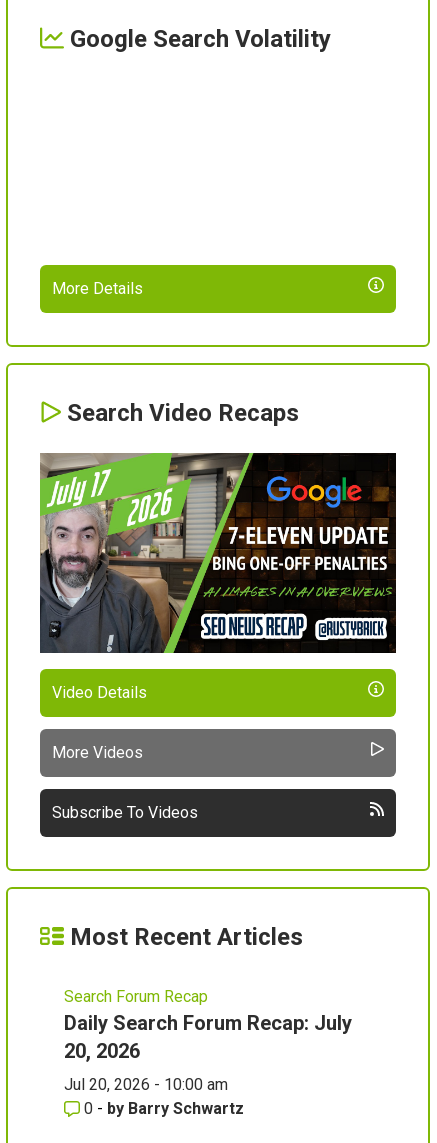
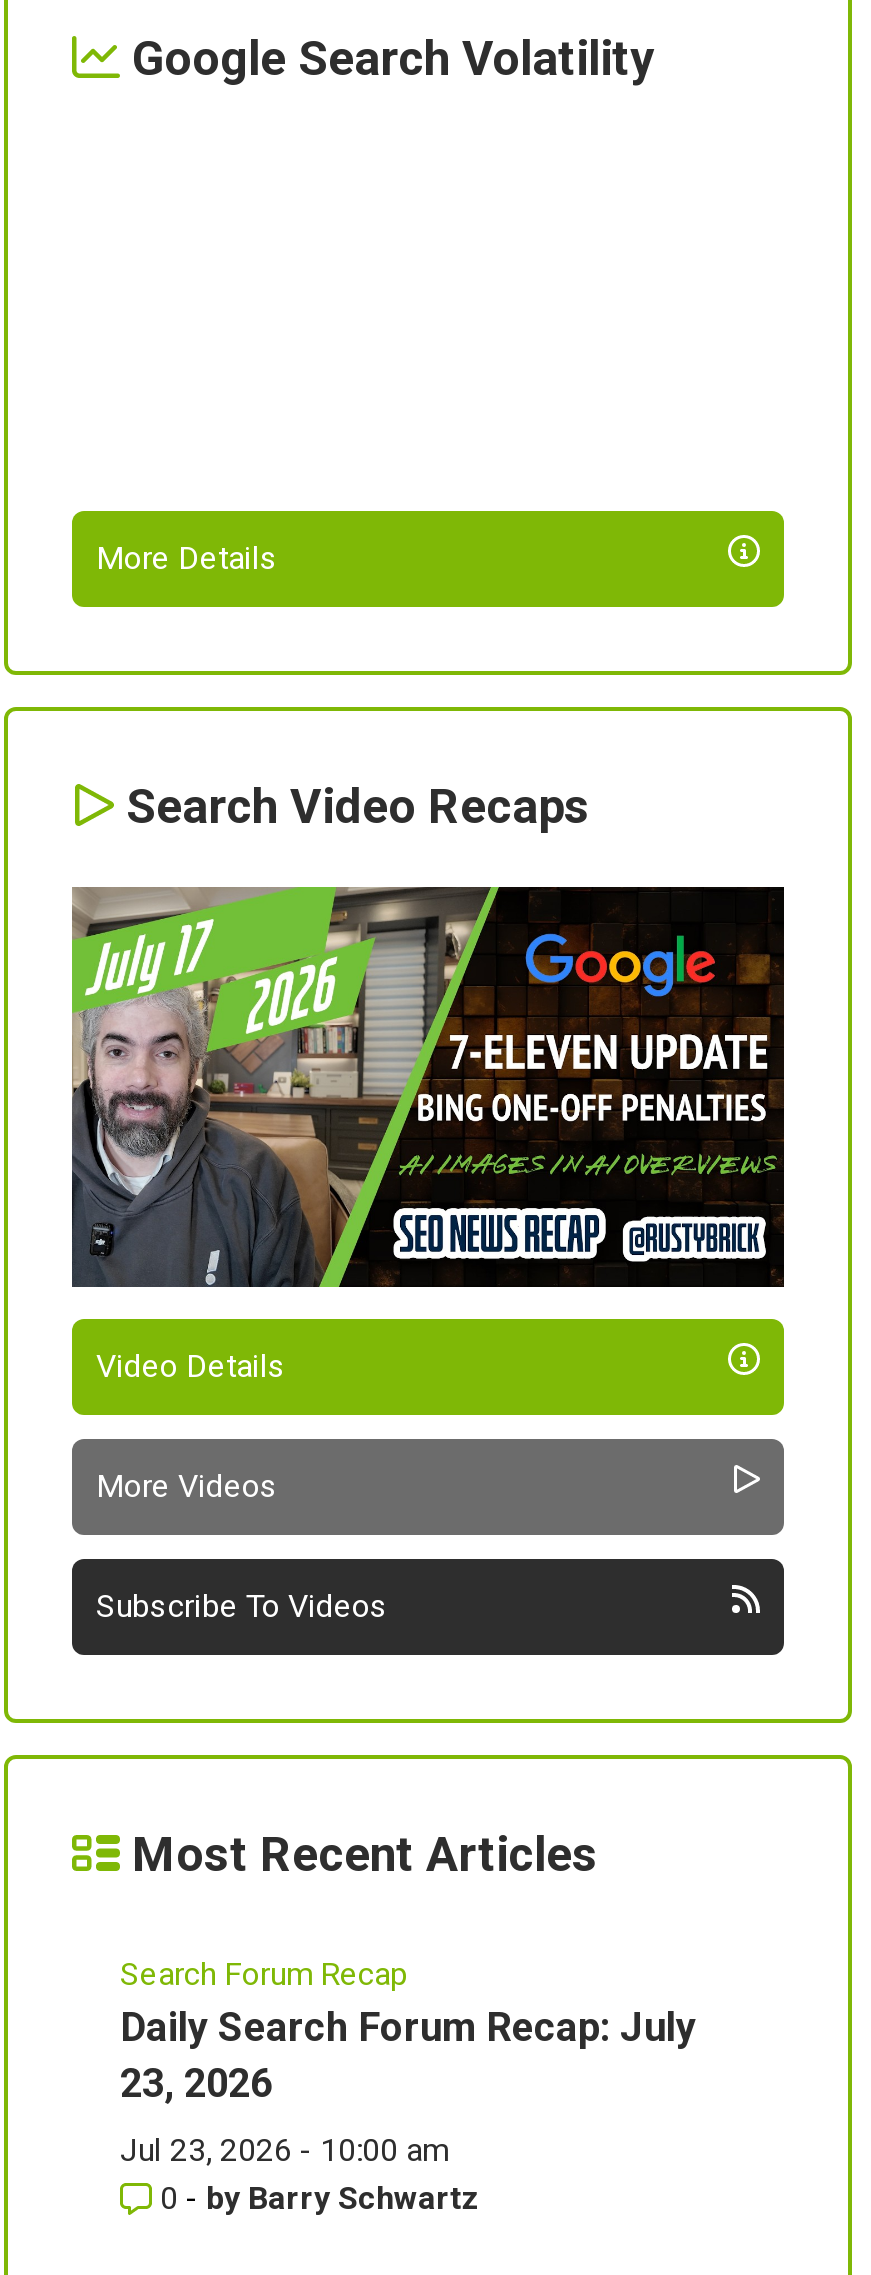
[64,1039,140,1063] 20, 2026 -> [120,2060,272,2108] 23, 2026
[64,1075,228,1094] Jul 20, 2026 - 10:00 am -> [120,2132,448,2170] Jul 23, 2026 - 10:00 am

